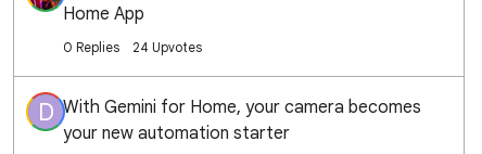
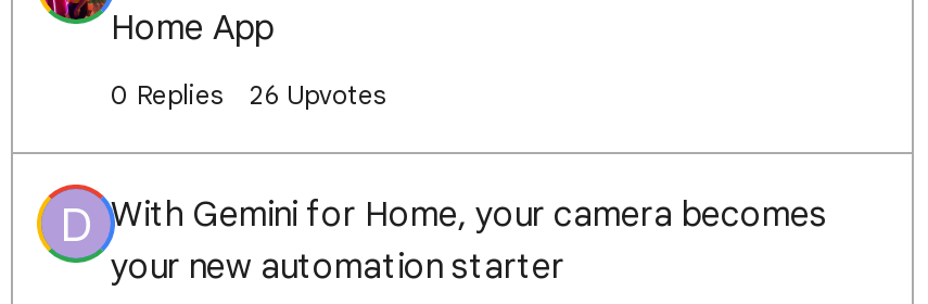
[132,39,202,55] 24 Upvotes -> [250,78,386,111] 26 Upvotes

